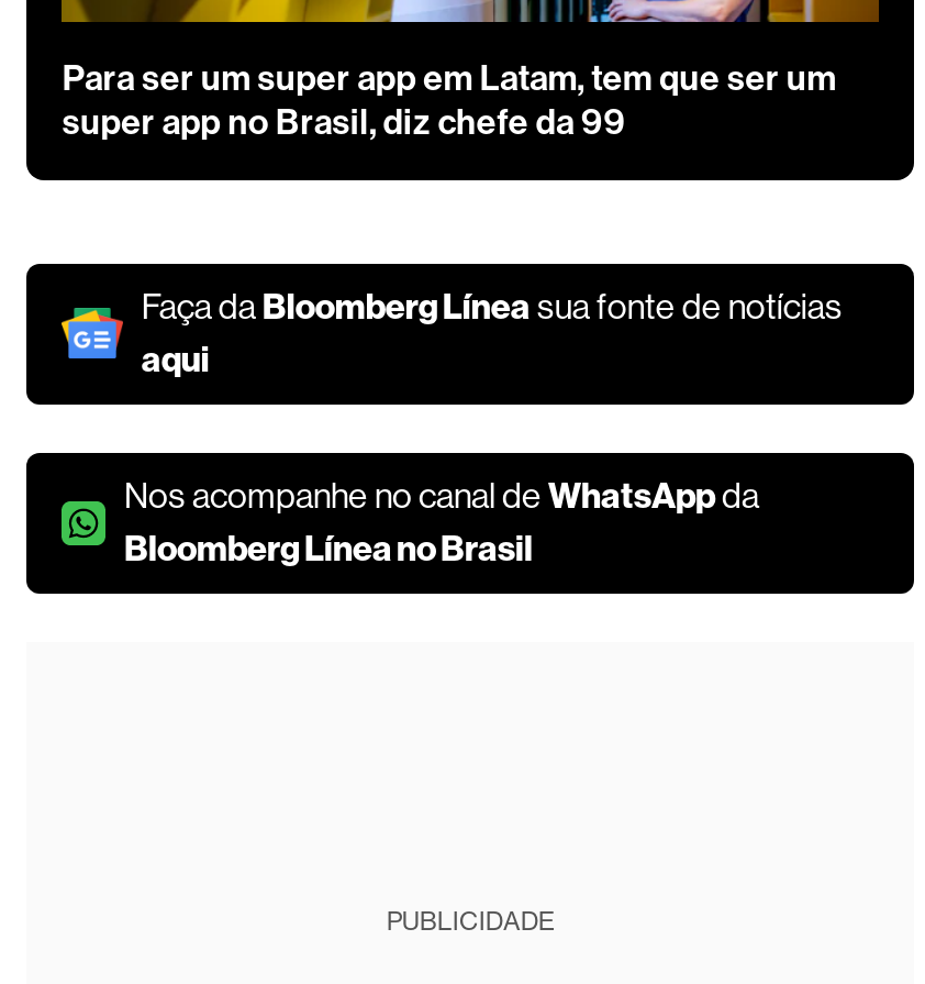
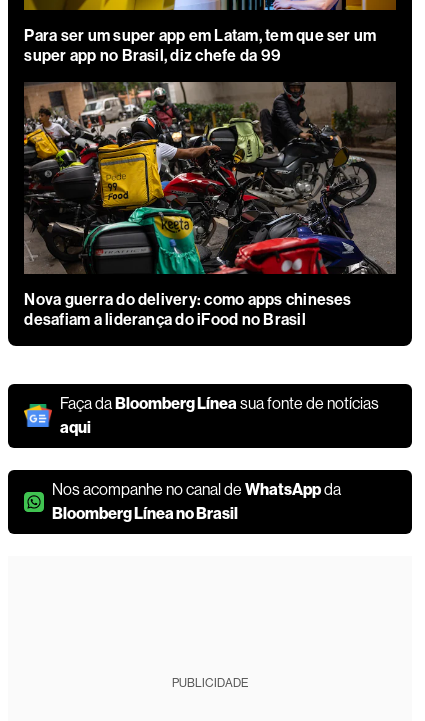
none -> [23,81,397,329] [image] | Nova guerra do delivery: como apps chineses | desafiam a liderança do iFood no Brasil

